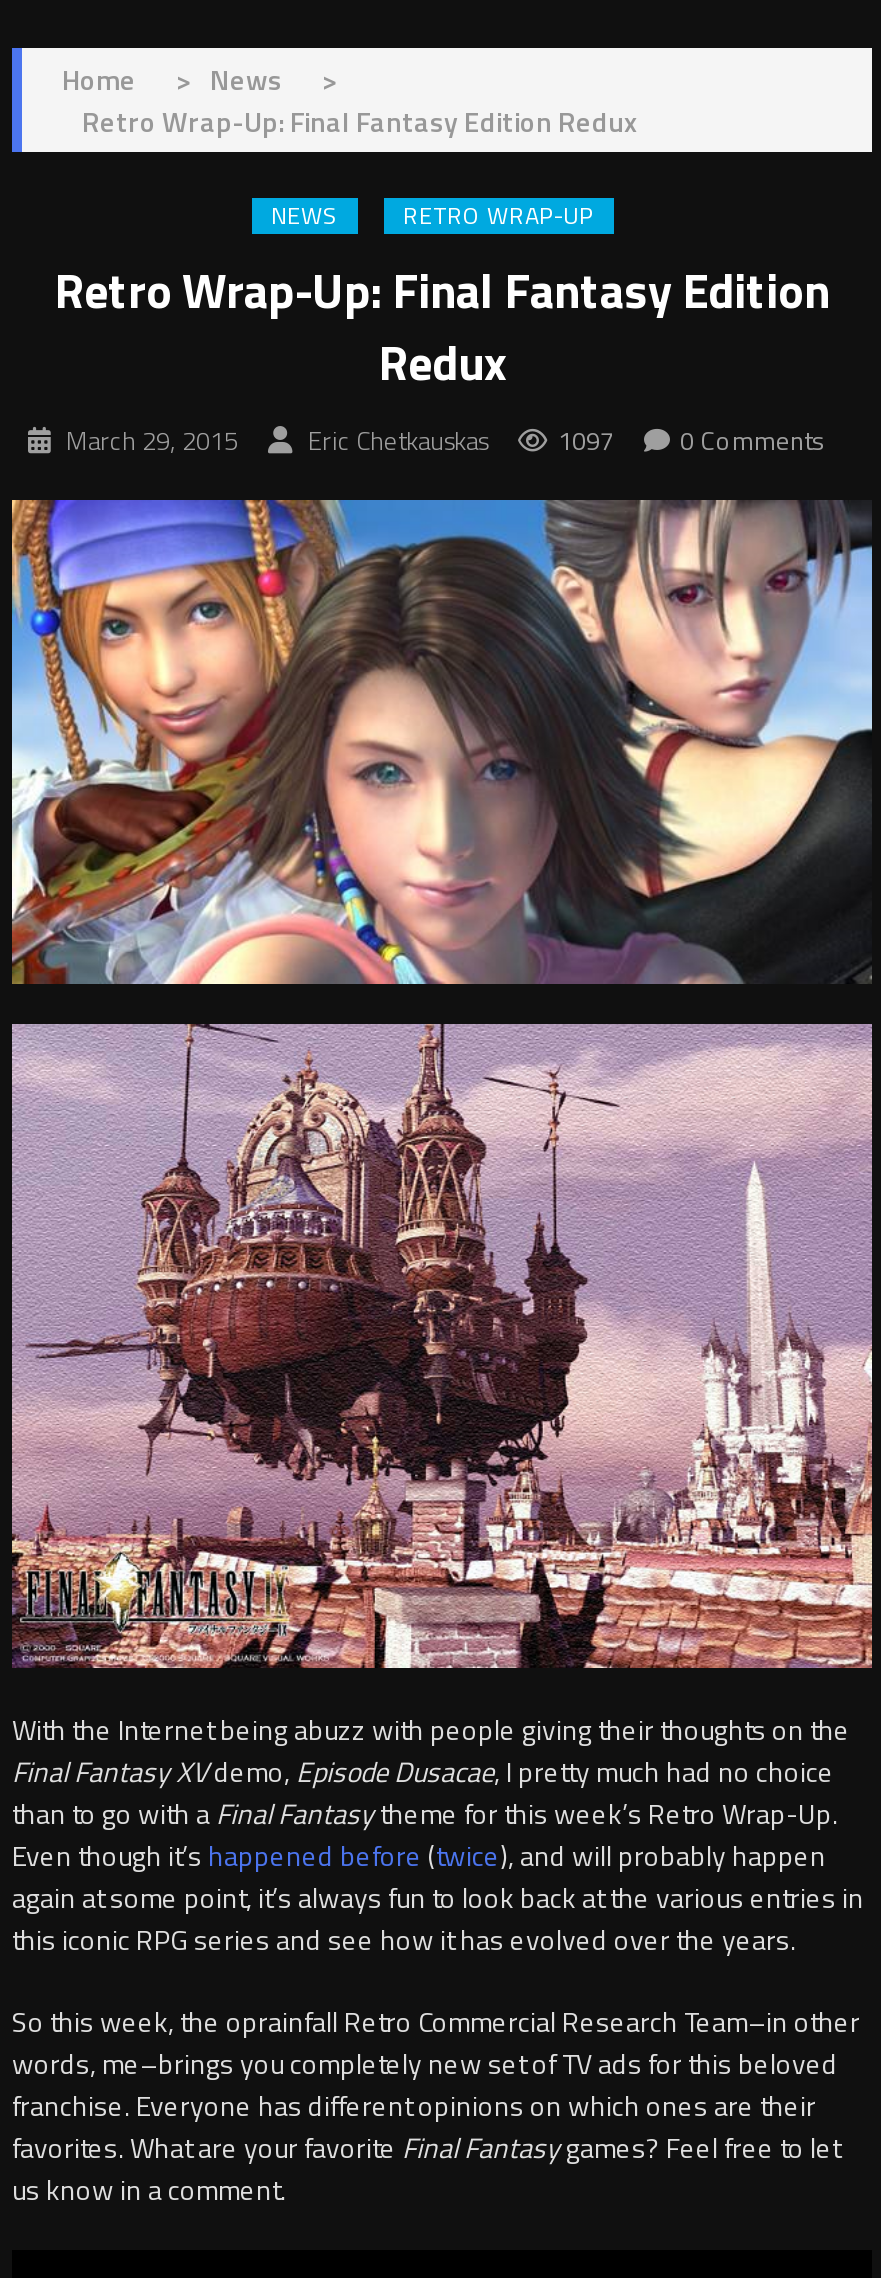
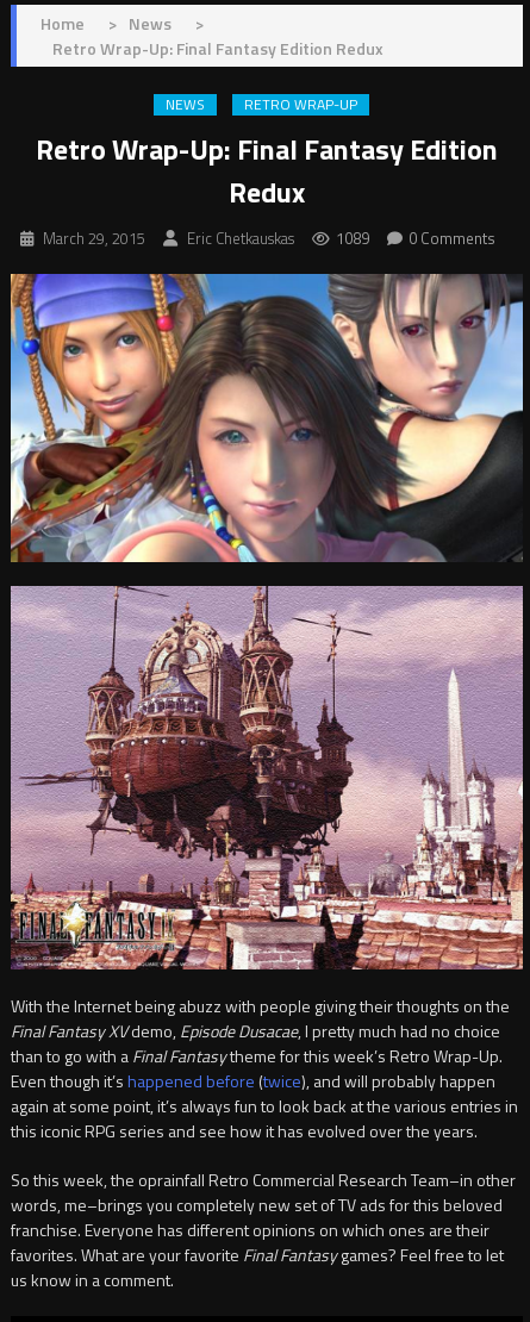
[66,420,826,460] March 29, 2015 Eric Chetkauskas 1097 0 Comments -> [43,226,495,250] March 29, 2015 Eric Chetkauskas 1089 0 Comments

